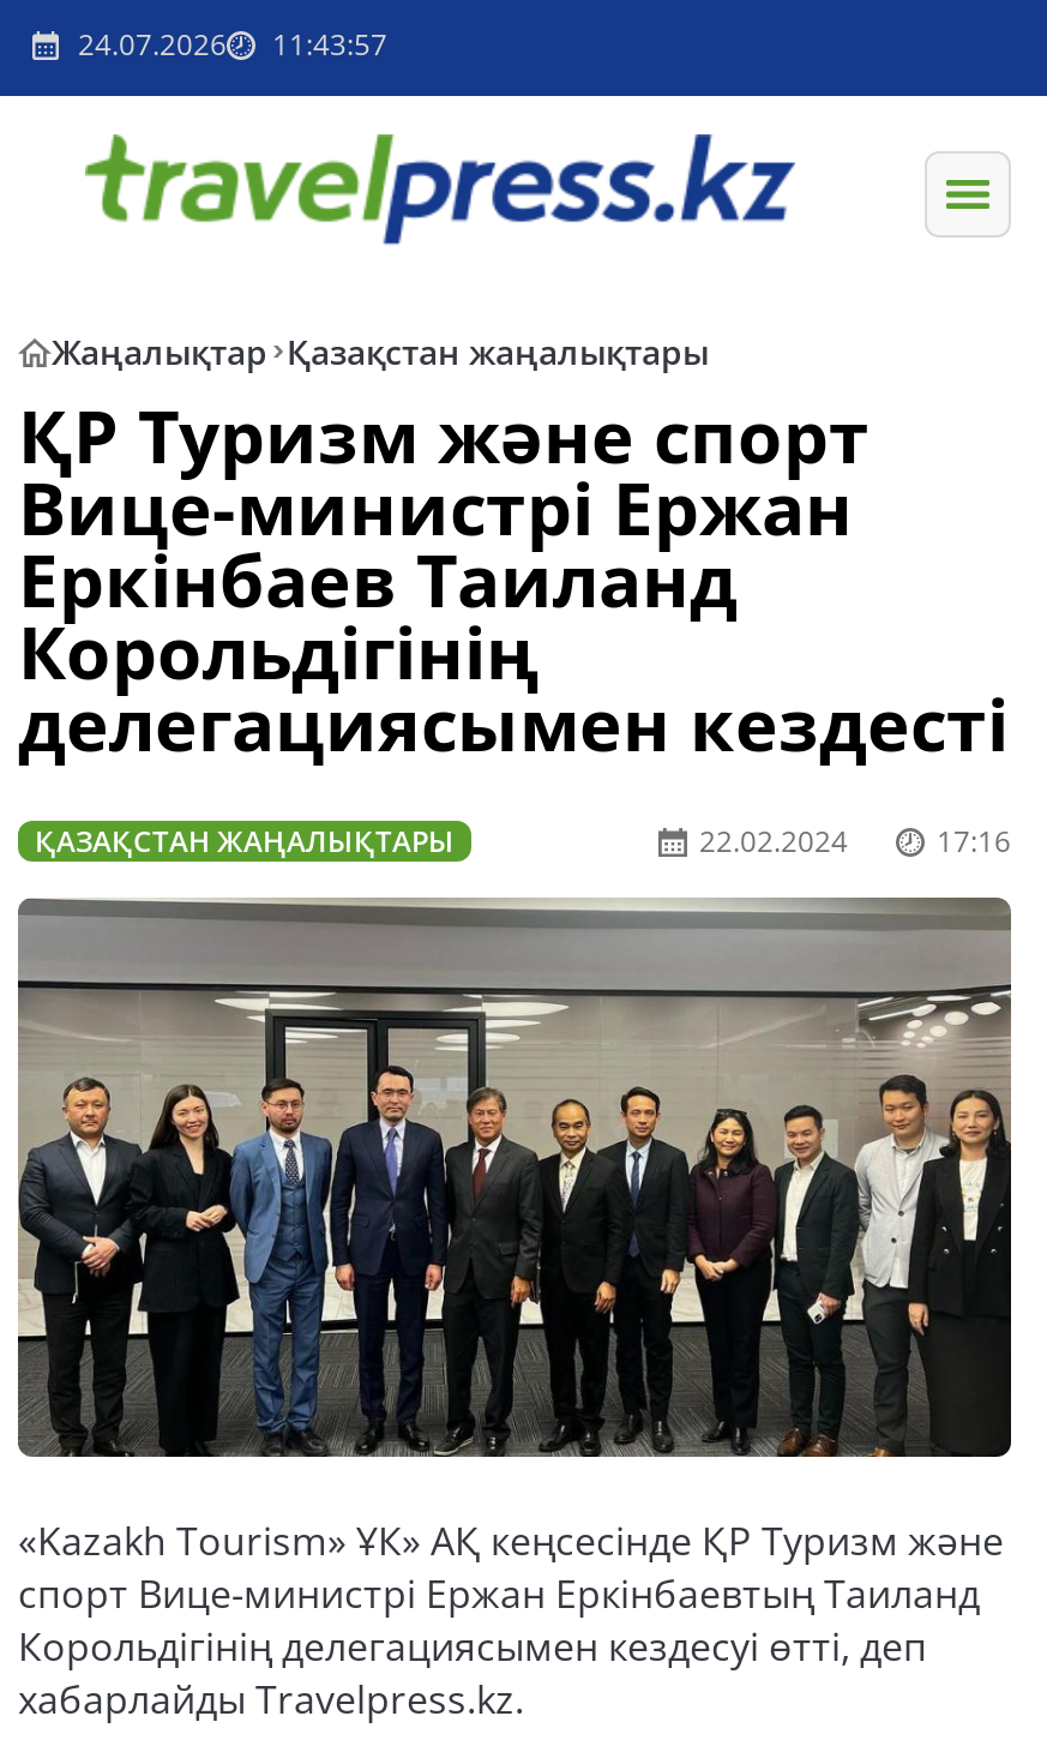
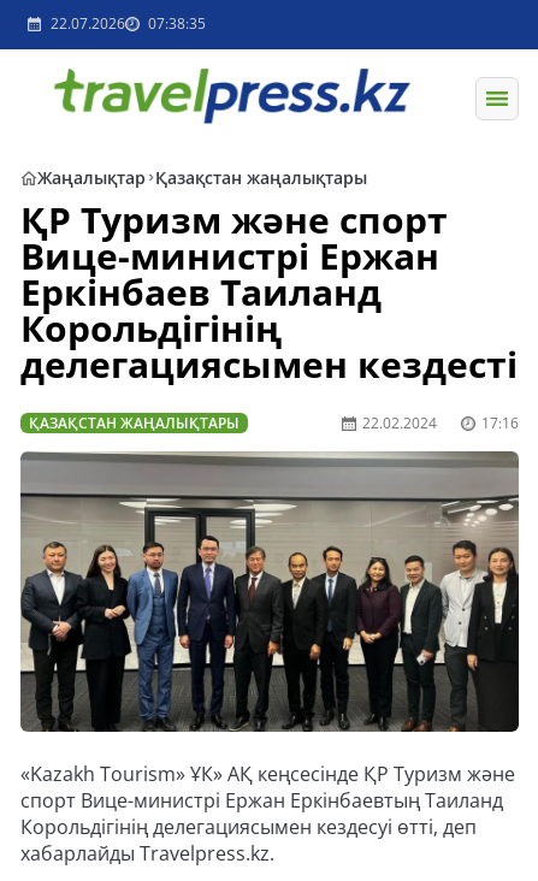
[78,24,227,65] 24.07.2026 -> [51,13,125,34] 22.07.2026
[272,24,387,65] 11:43:57 -> [148,13,206,34] 07:38:35

